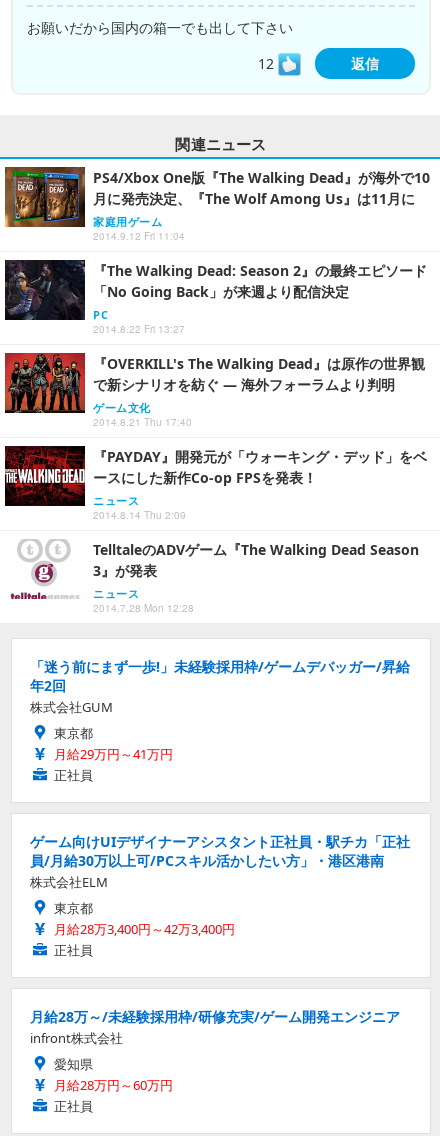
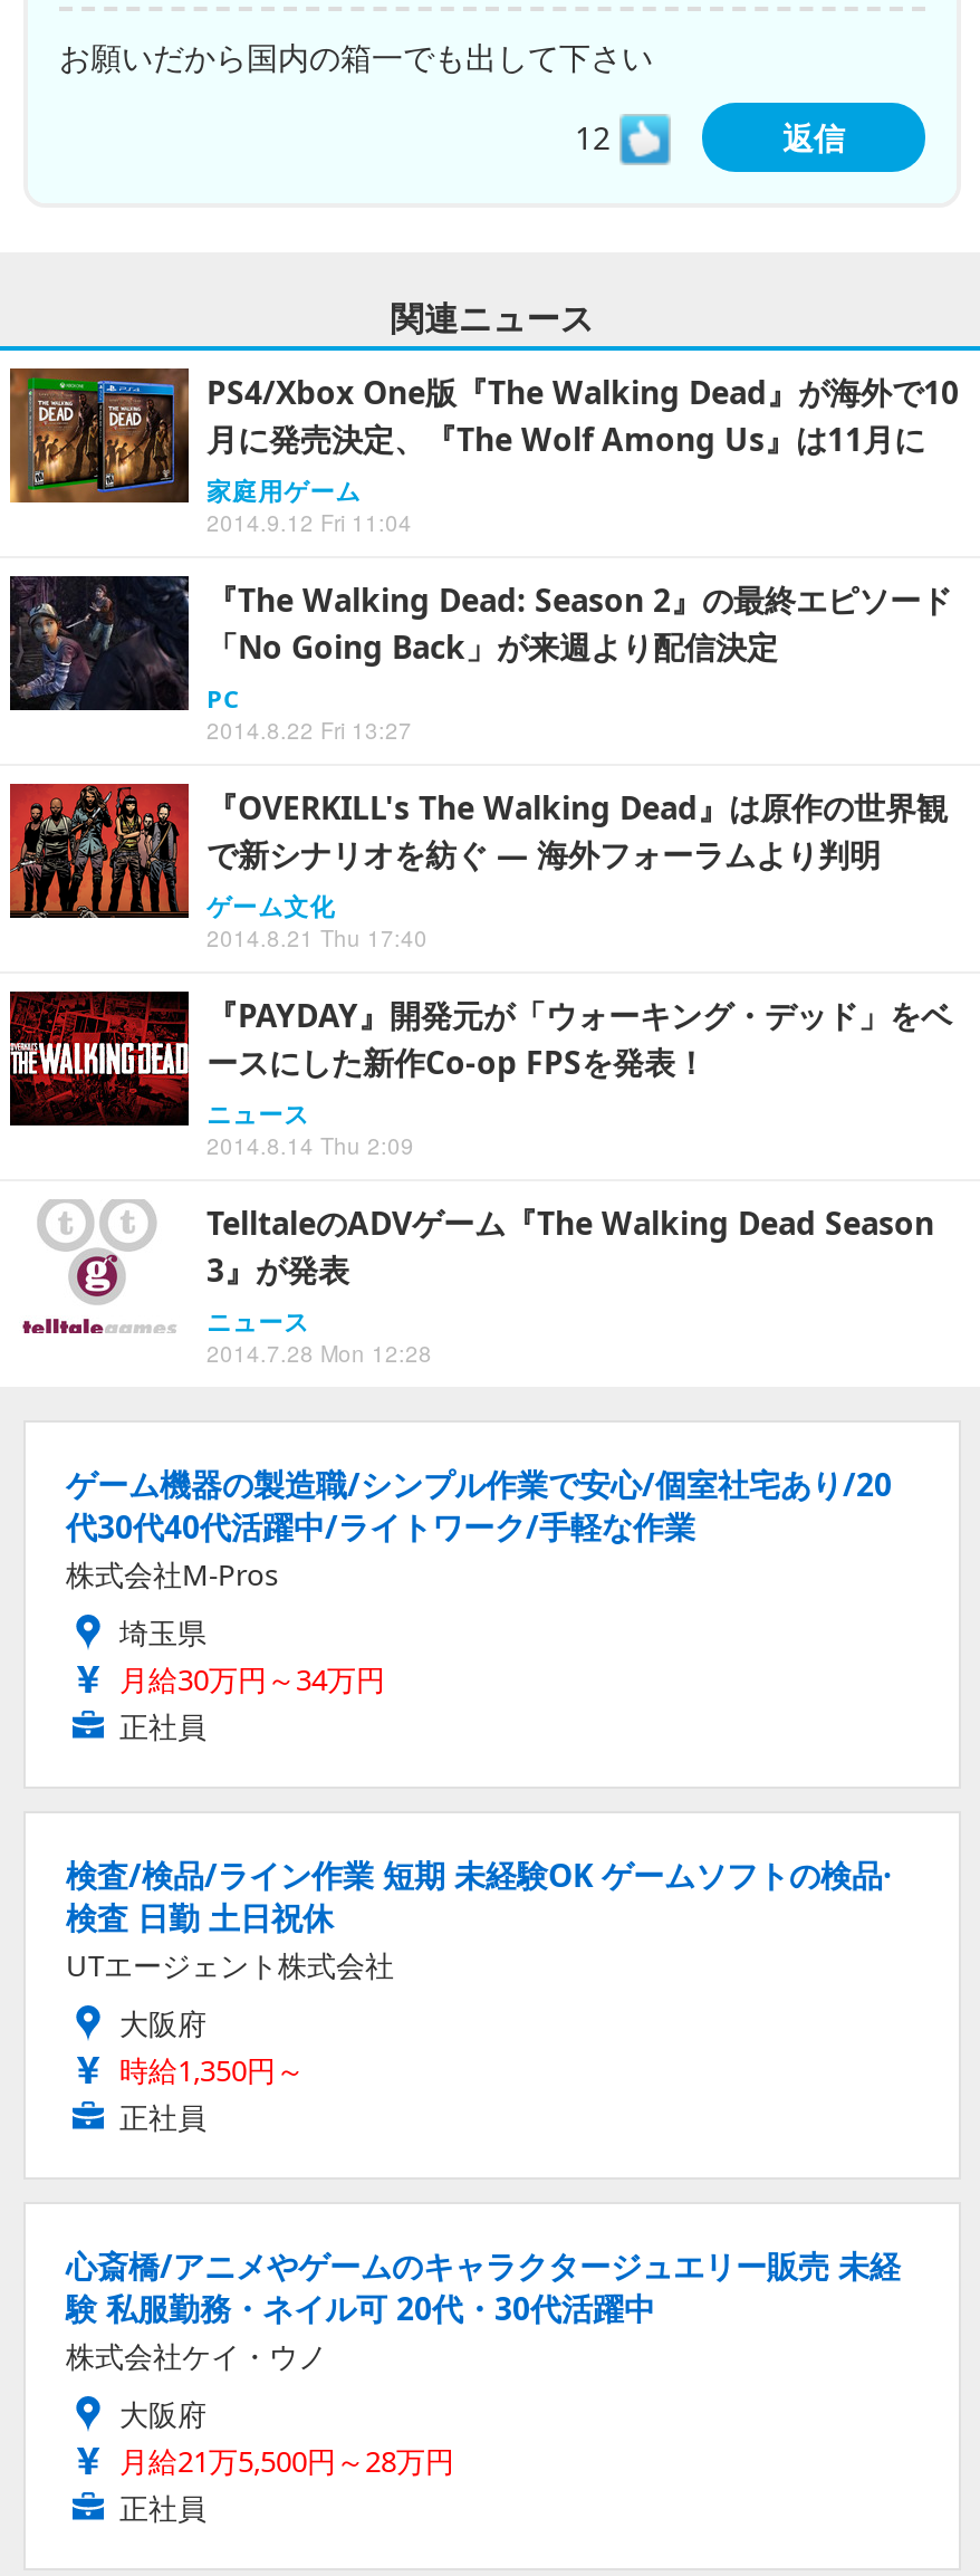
[30,657,410,763] 「迷う前にまず一歩!」未経験採用枠/ゲームデバッガー/昇給 | 年2回 | 株式会社GUM | 東京都 | 月給29万円～41万円 -> [66,1462,892,1699] ゲーム機器の製造職/シンプル作業で安心/個室社宅あり/20 | 代30代40代活躍中/ライトワーク/手軽な作業 | 株式会社M-Pros | 埼玉県 | 月給30万円～34万円
[30,832,410,938] ゲーム向けUIデザイナーアシスタント正社員・駅チカ「正社 | 員/月給30万以上可/PCスキル活かしたい方」・港区港南 | 株式会社ELM | 東京都 | 月給28万3,400円～42万3,400円 -> [66,1853,892,2089] 検査/検品/ライン作業 短期 未経験OK ゲームソフトの検品· | 検査 日勤 土日祝休 | UTエージェント株式会社 | 大阪府 | 時給1,350円～
[30,1007,400,1094] 月給28万～/未経験採用枠/研修充実/ゲーム開発エンジニア | infront株式会社 | 愛知県 | 月給28万円～60万円 -> [66,2243,901,2480] 心斎橋/アニメやゲームのキャラクタージュエリー販売 未経 | 験 私服勤務・ネイル可 20代・30代活躍中 | 株式会社ケイ・ウノ | 大阪府 | 月給21万5,500円～28万円

